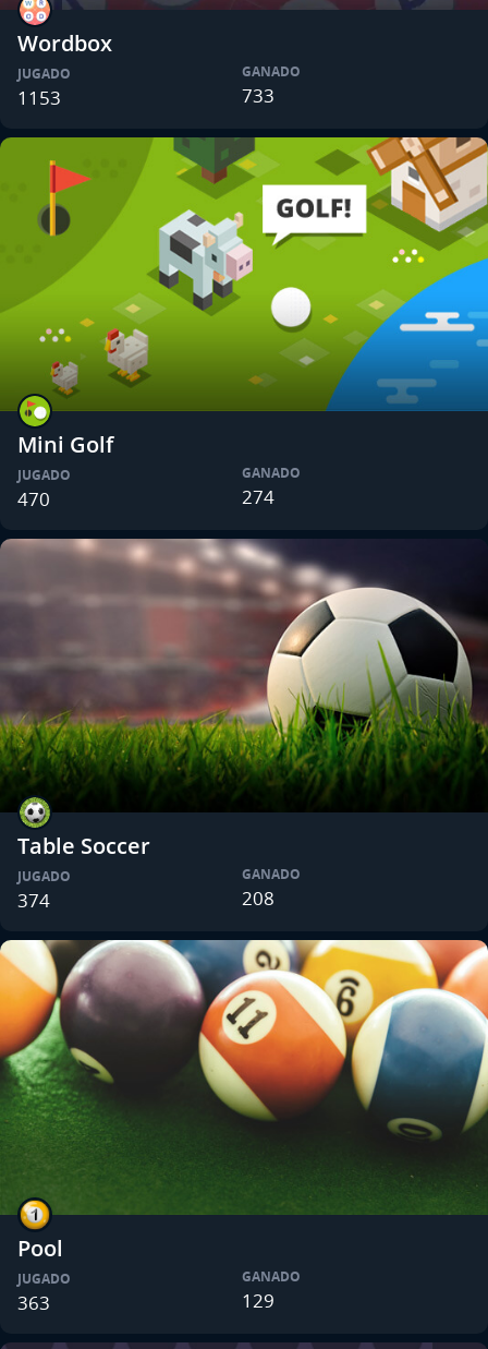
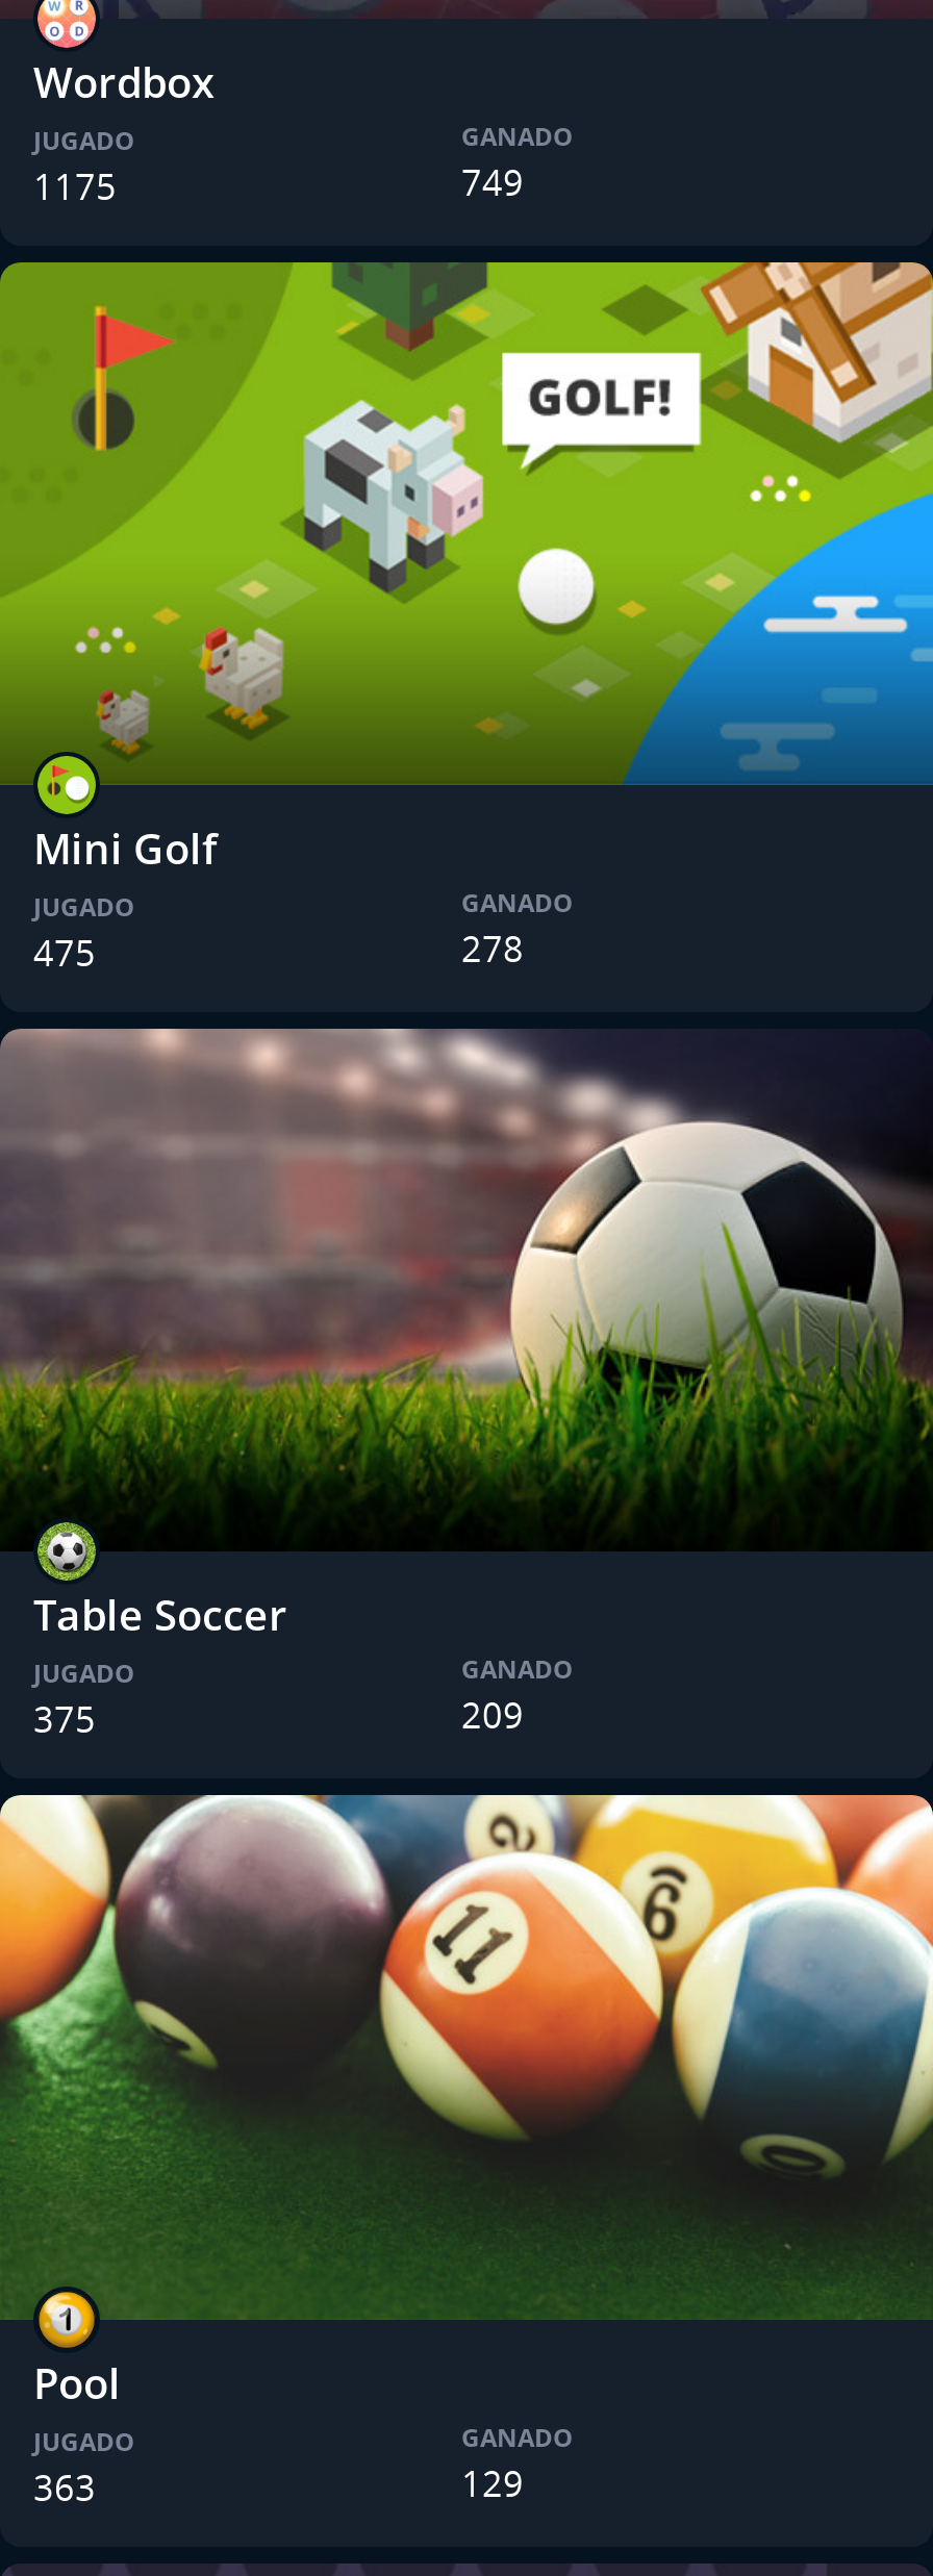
[17,85,61,110] 1153 -> [33,162,117,210] 1175
[241,83,274,108] 733 -> [461,158,524,206] 749
[17,487,50,512] 470 -> [33,929,96,977] 475
[241,484,274,510] 274 -> [461,925,524,973] 278
[17,888,50,913] 374 -> [33,1696,96,1744] 375
[241,886,274,911] 208 -> [461,1692,524,1740] 209

